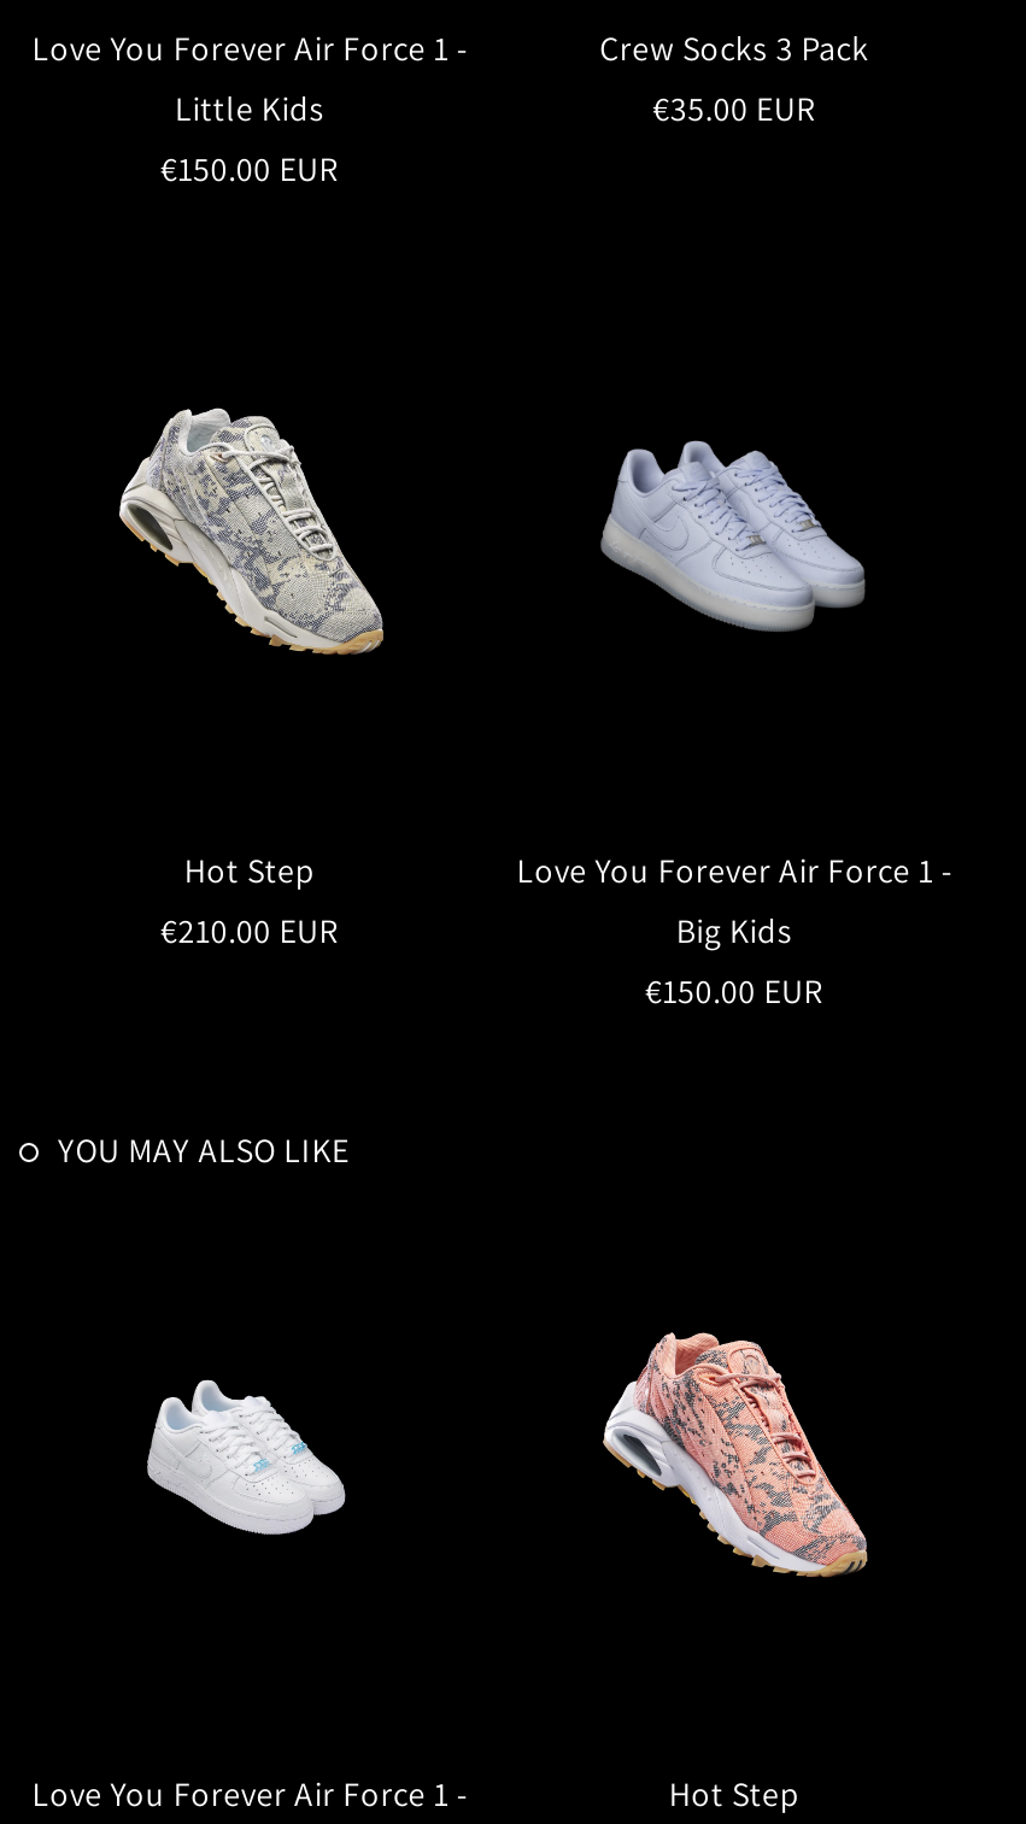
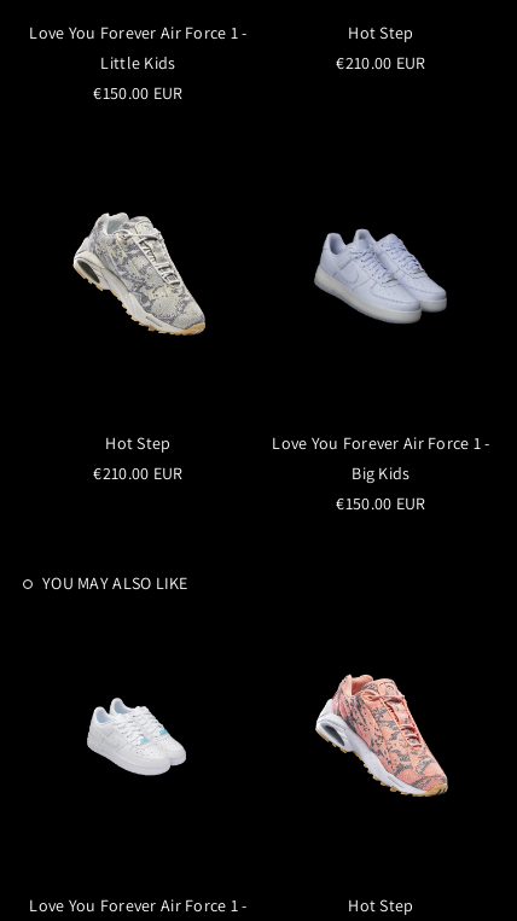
[599,27,869,131] Crew Socks 3 Pack | €35.00 EUR -> [336,22,426,74] Hot Step | €210.00 EUR

